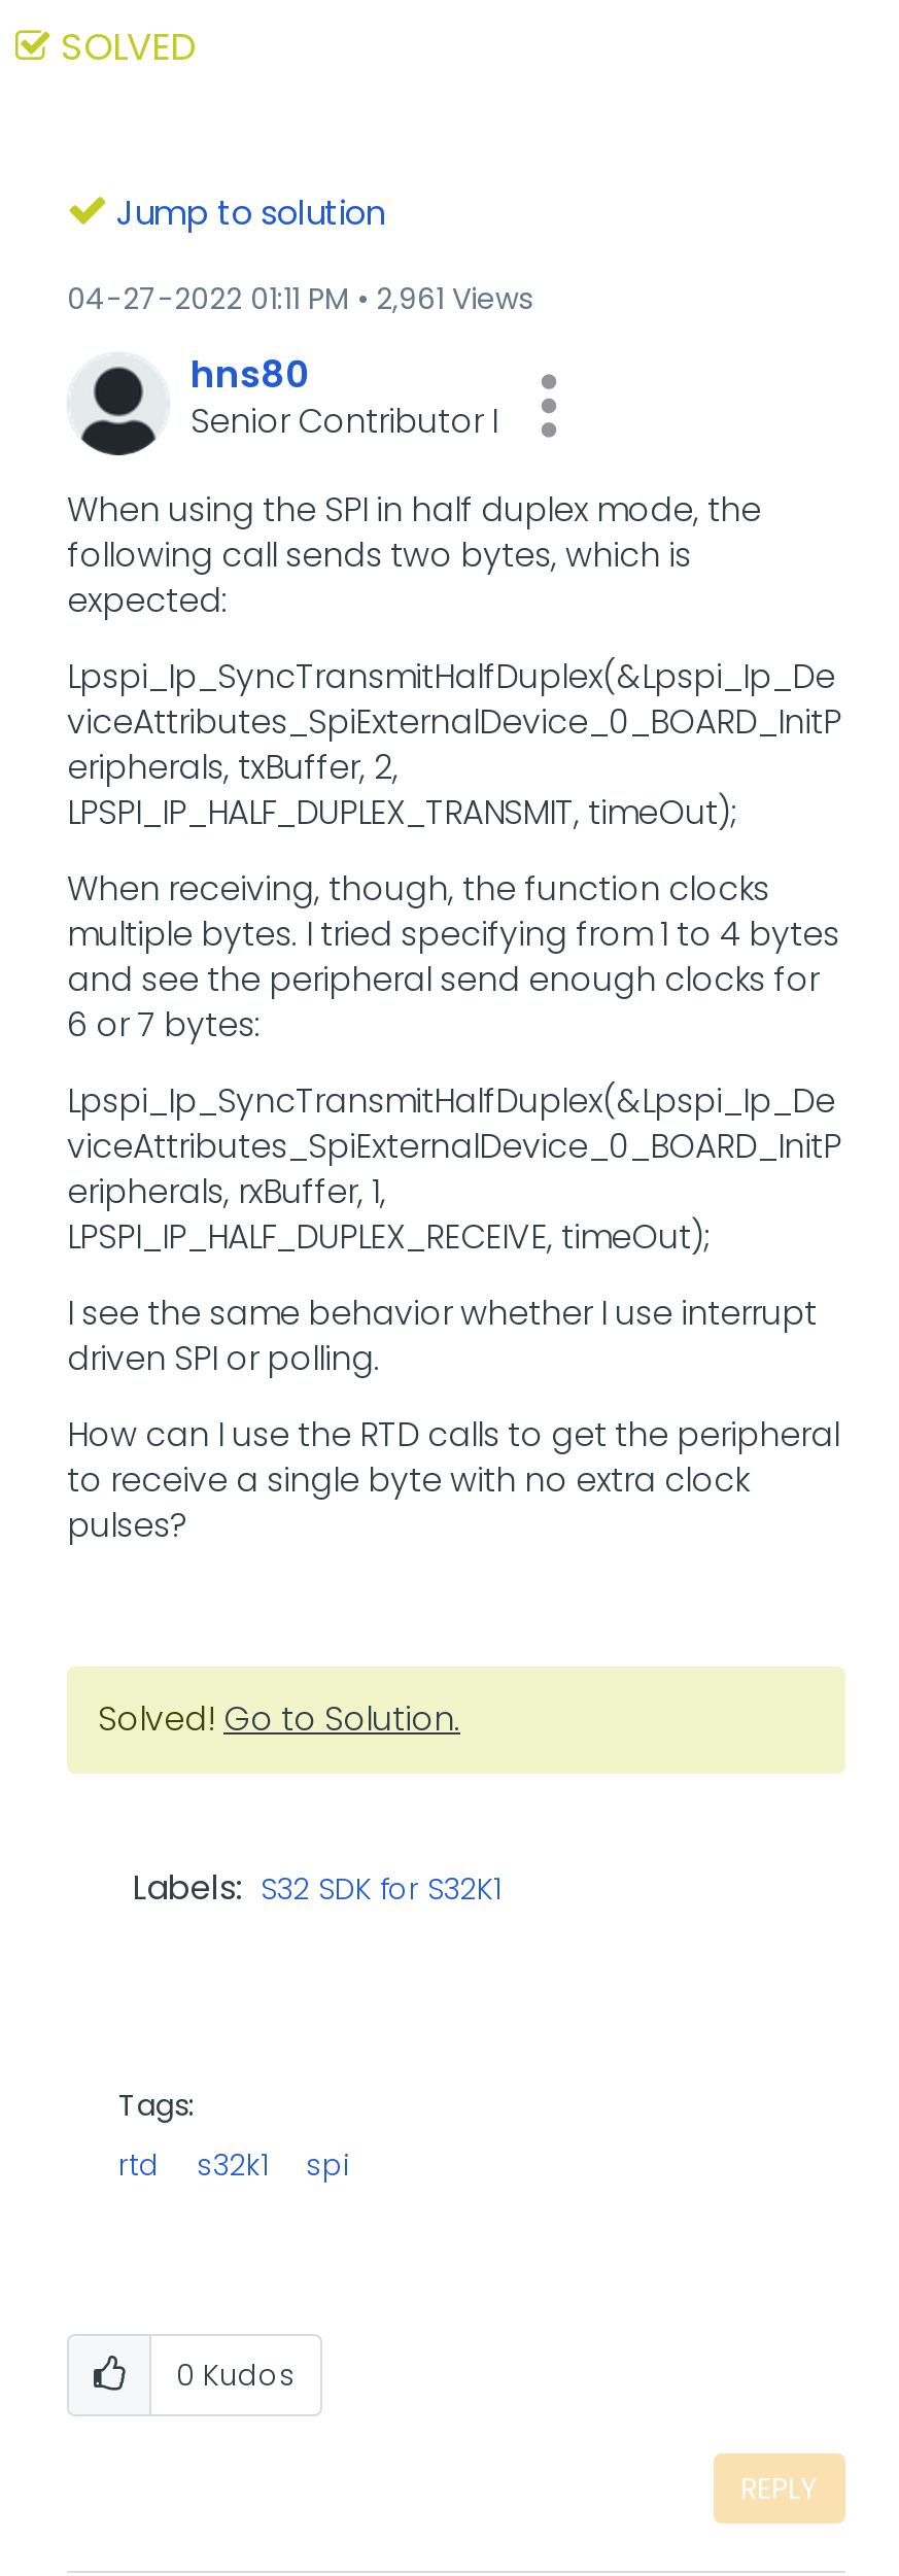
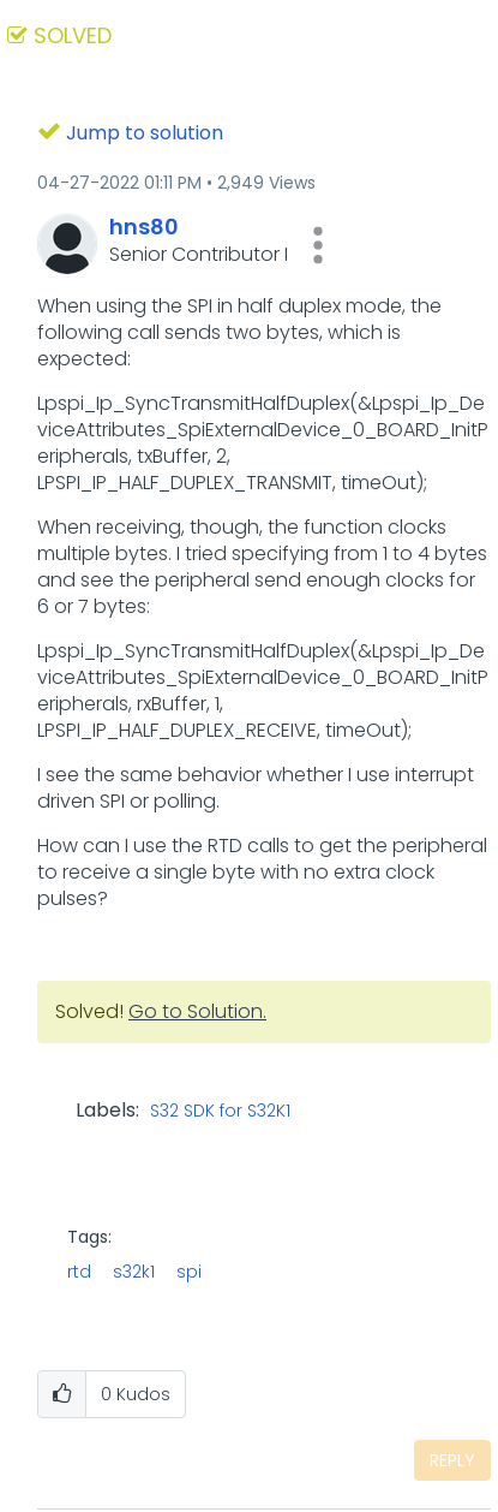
[67,278,532,319] 04-27-2022 01:11 PM 2,961 Views -> [37,171,316,195] 04-27-2022 01:11 PM 2,949 Views

